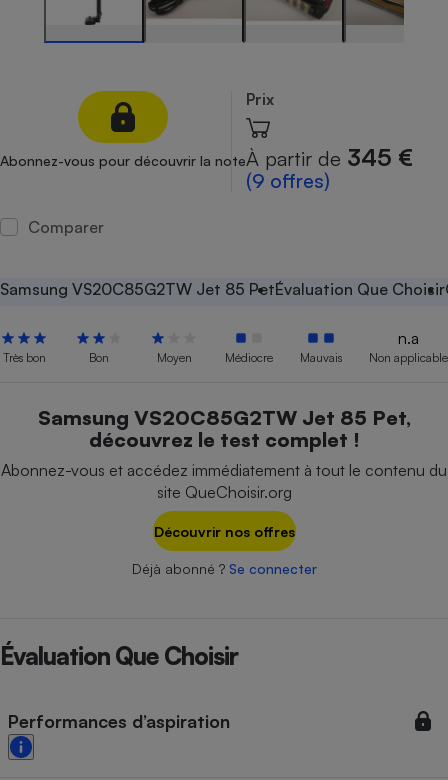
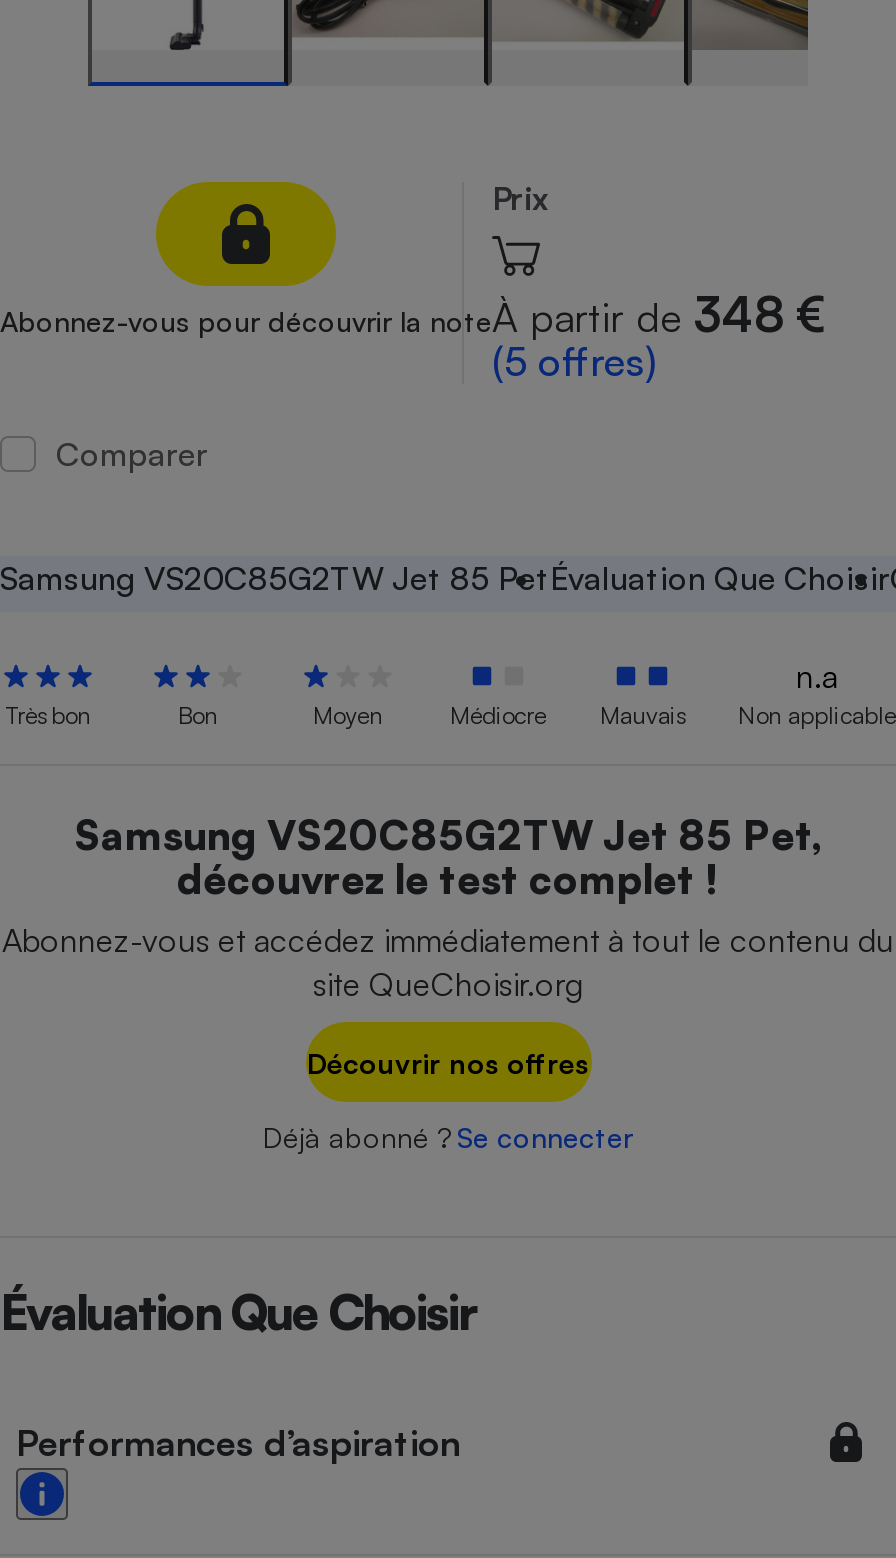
[0,142,413,172] Abonnez-vous pour découvrir la note À partir de 345 € -> [0,284,826,344] Abonnez-vous pour découvrir la note À partir de 348 €
[246,168,330,193] (9 offres) -> [492,336,658,386] (5 offres)

